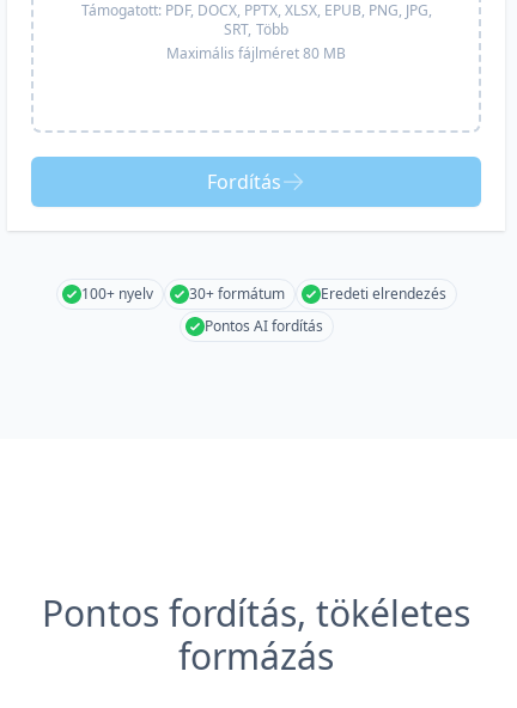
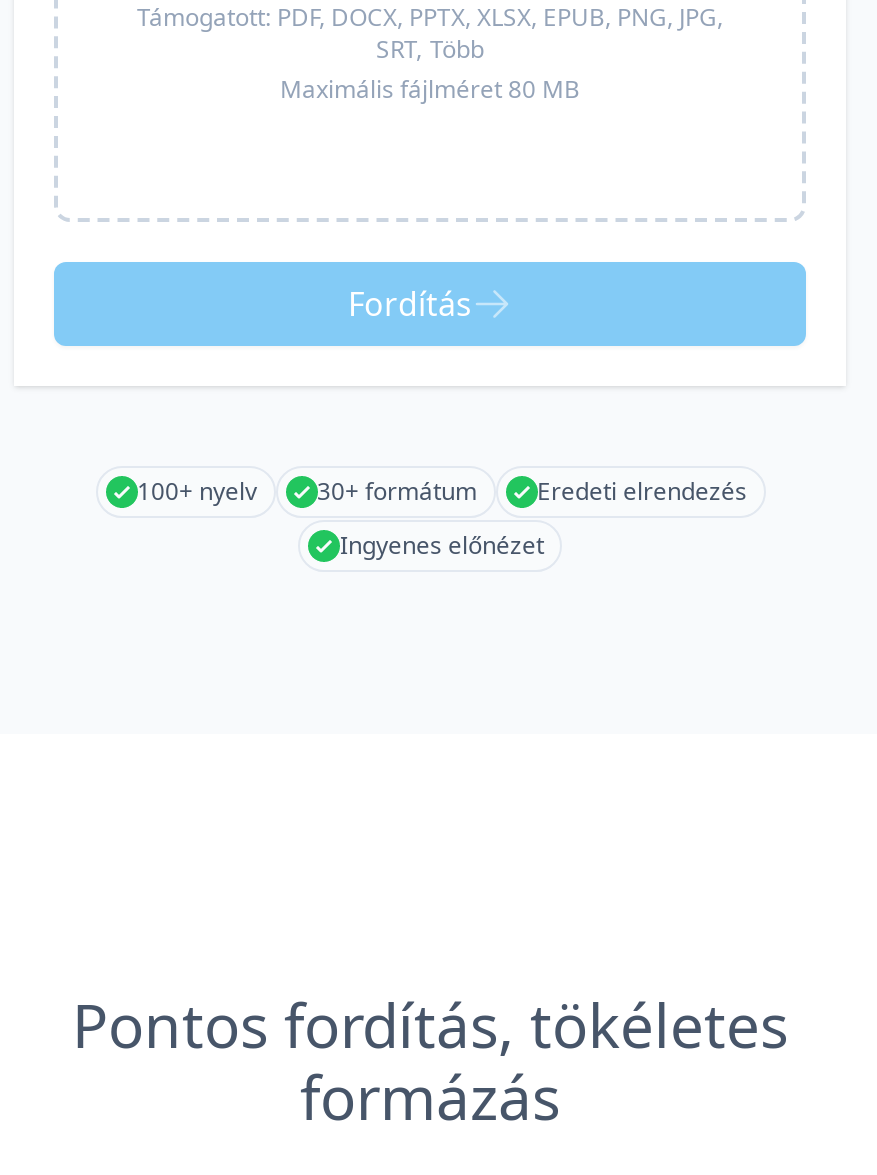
[204,316,323,336] Pontos AI fordítás -> [340,528,544,562] Ingyenes előnézet

